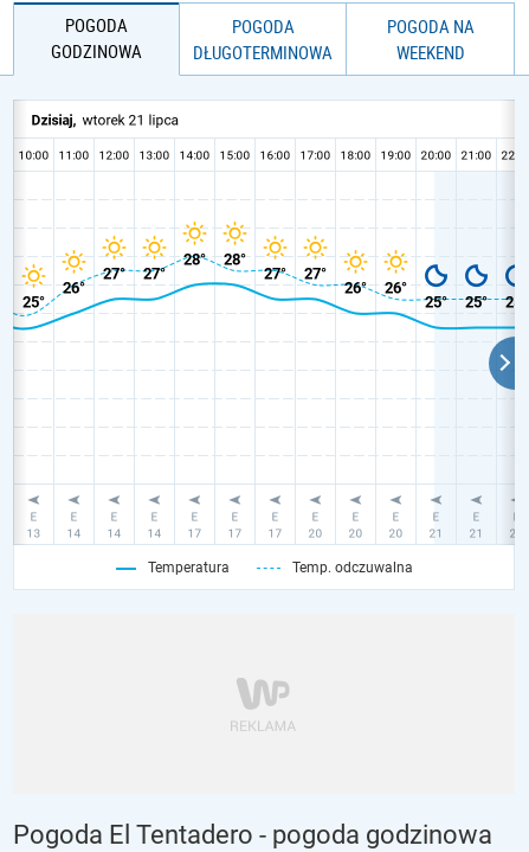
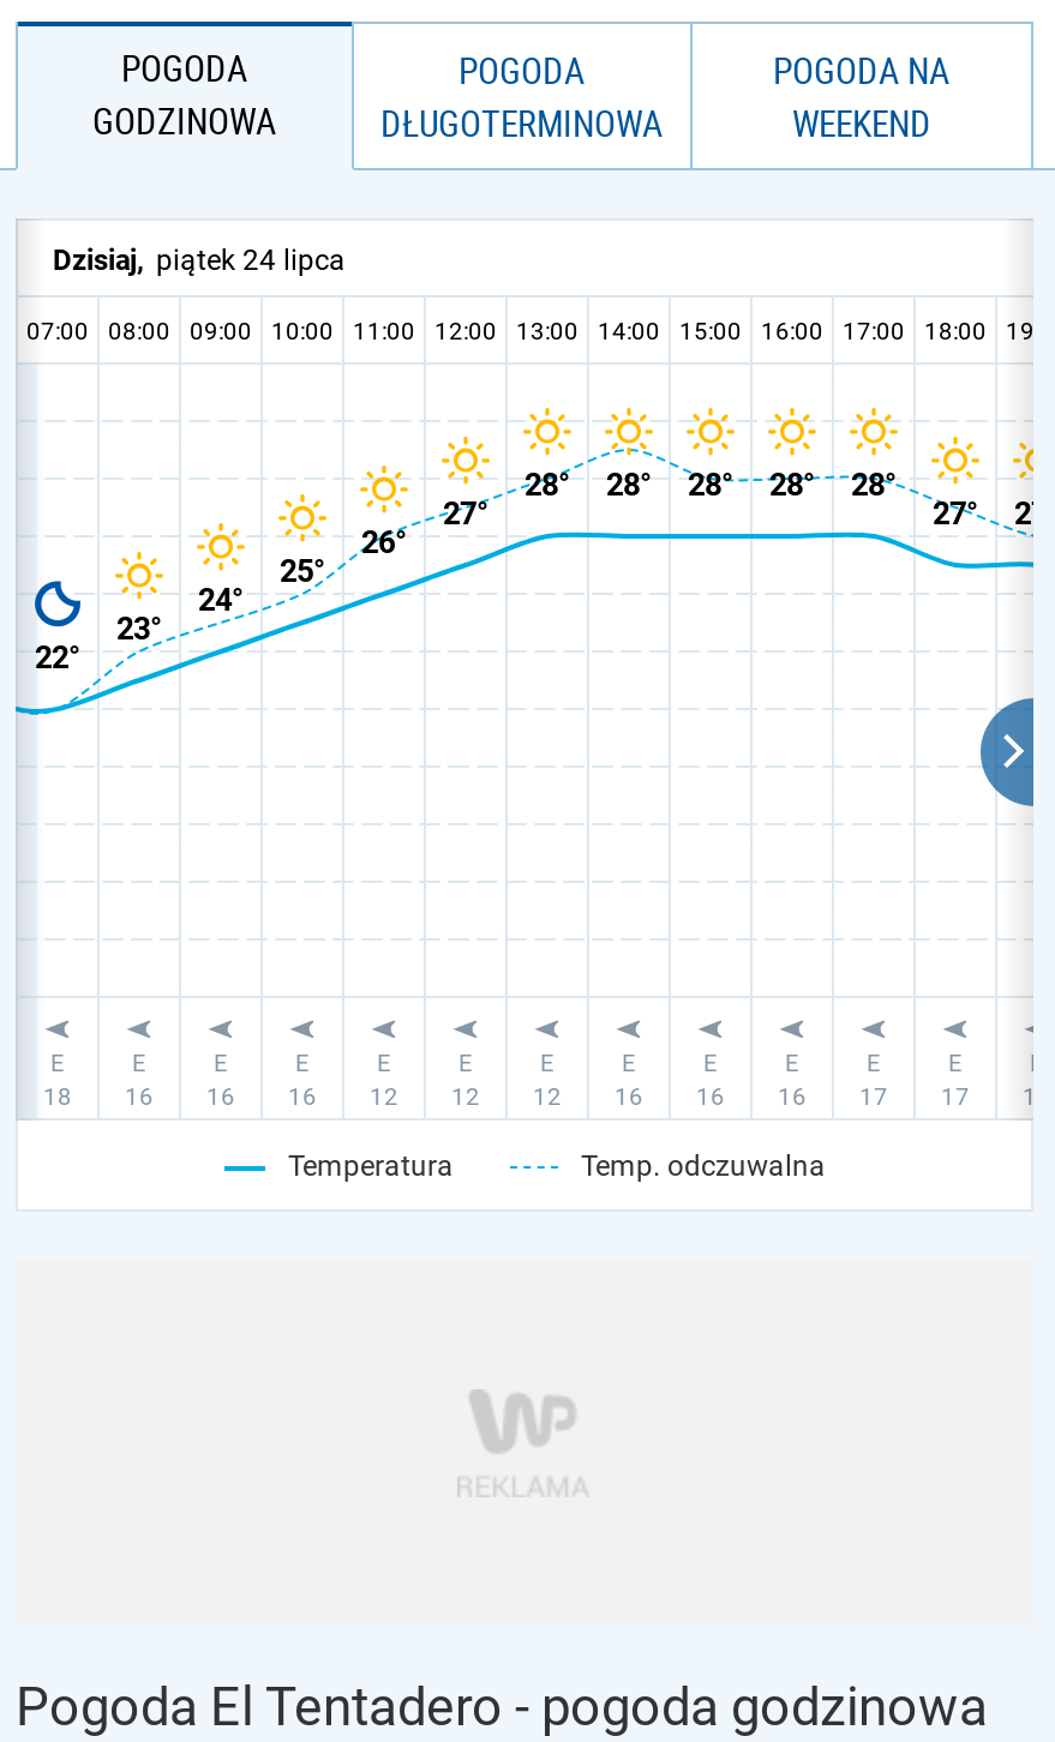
[12,193,516,346] [image] -> [13,406,1036,720] [image]

